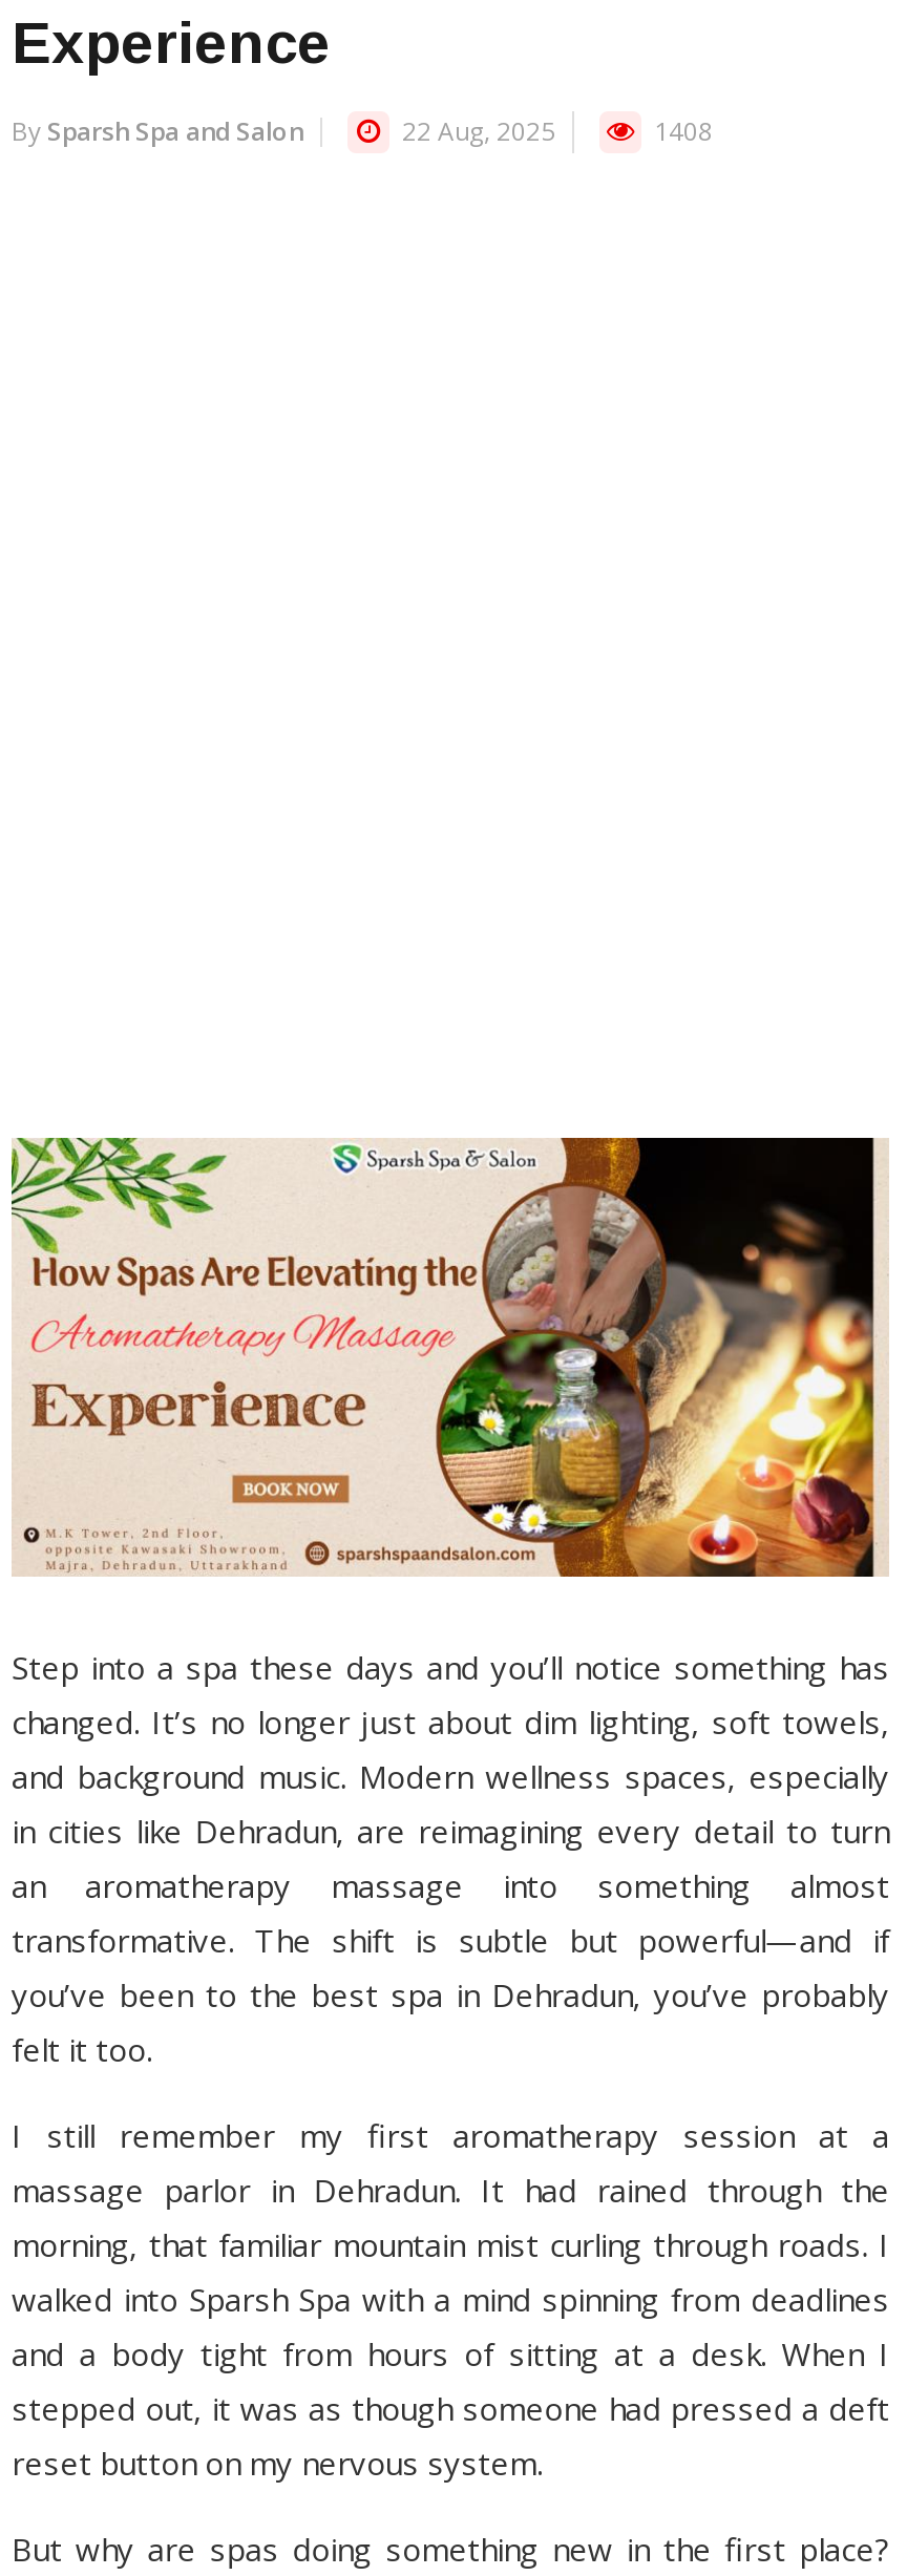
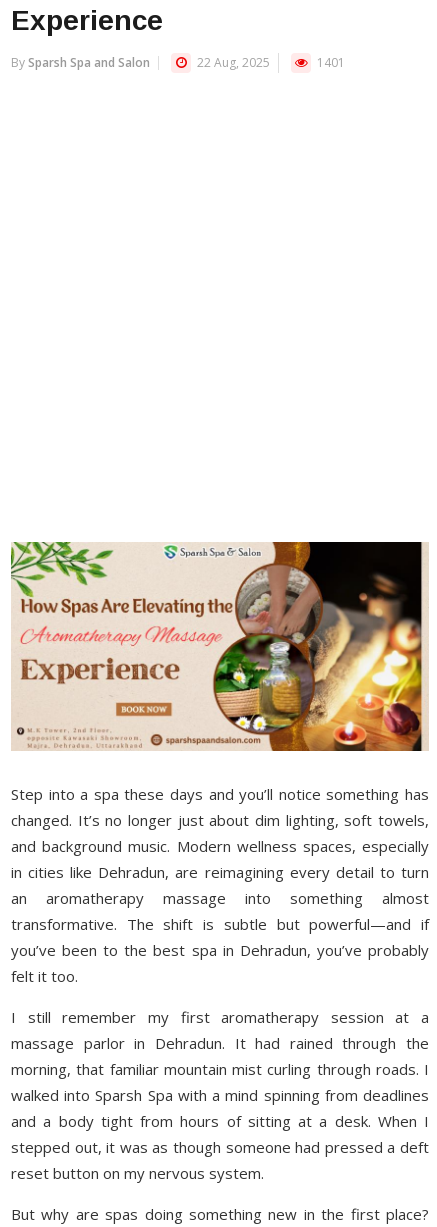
[648,113,713,148] 1408 -> [314,54,345,71] 1401

